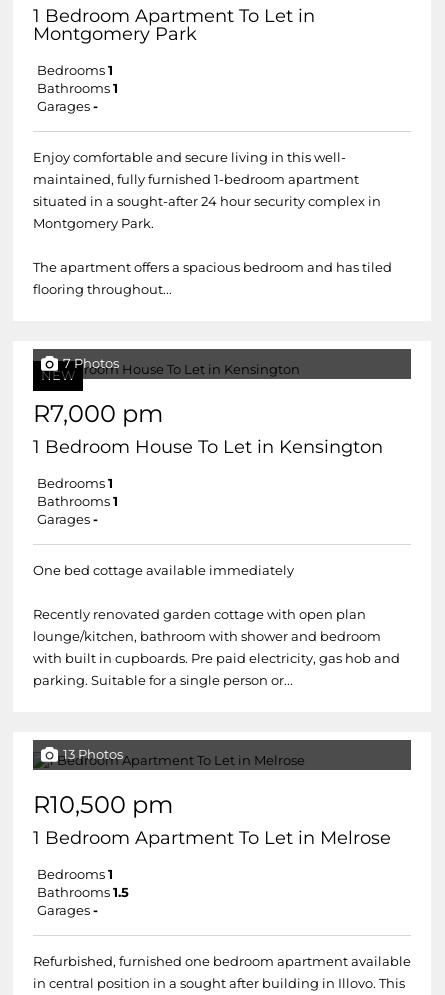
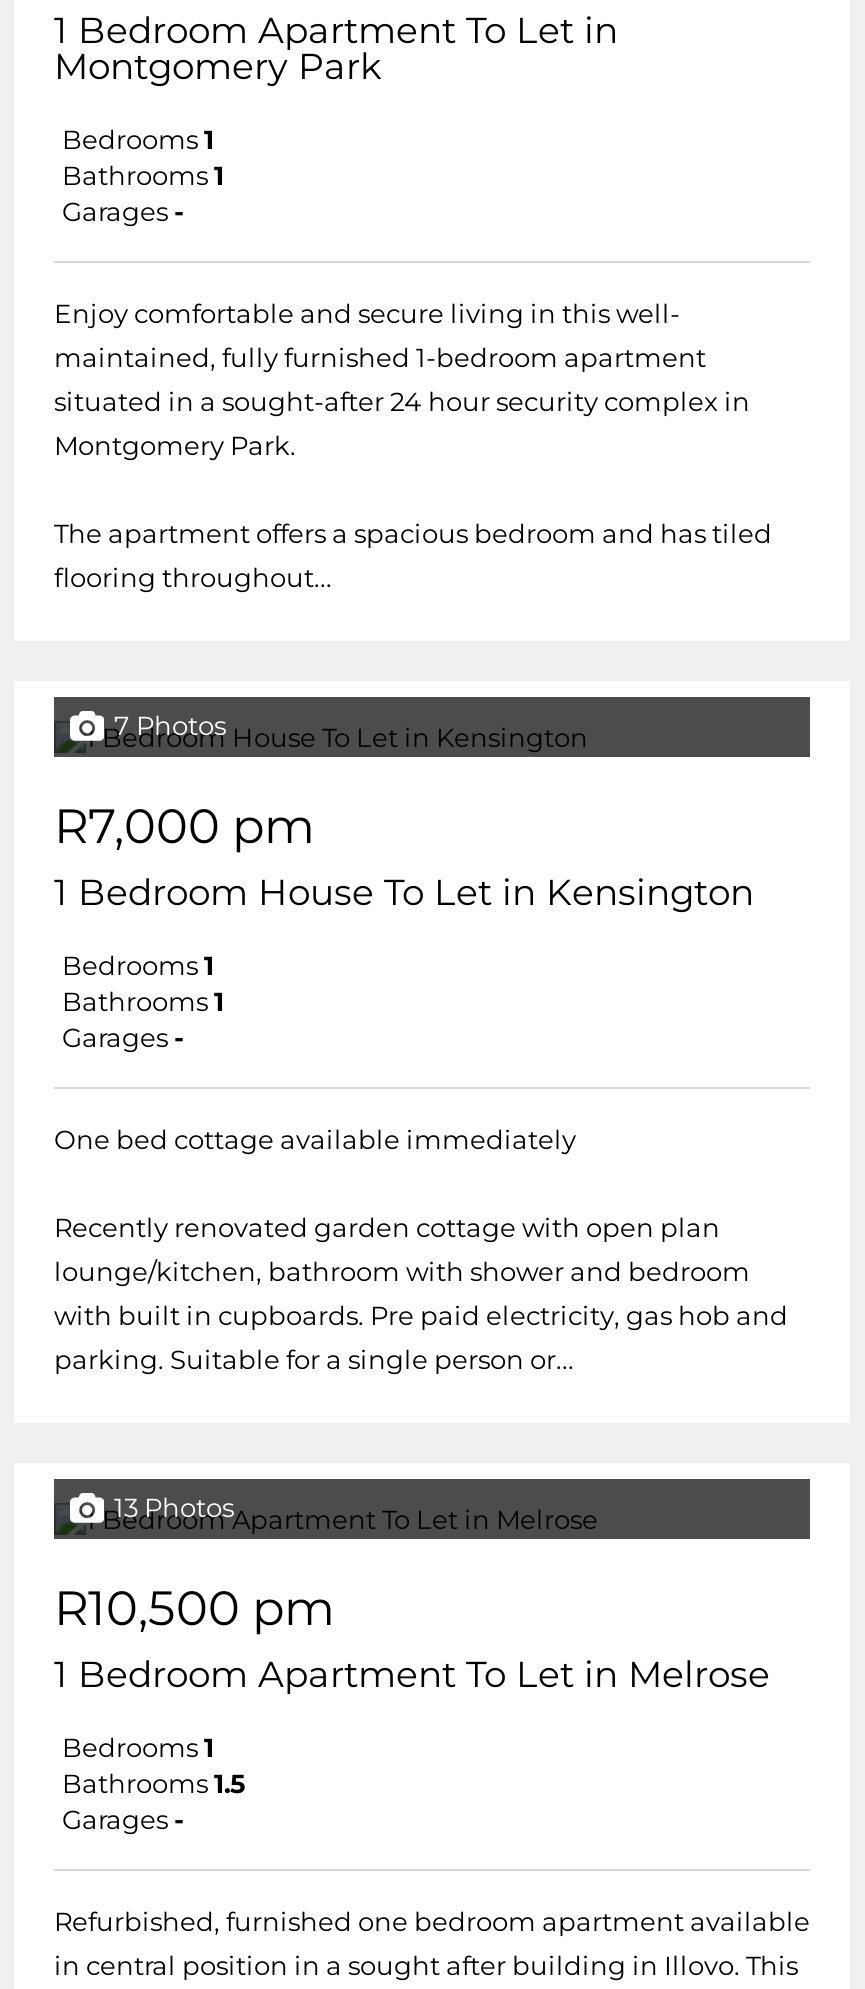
[41,368,75,383] NEW -> none

